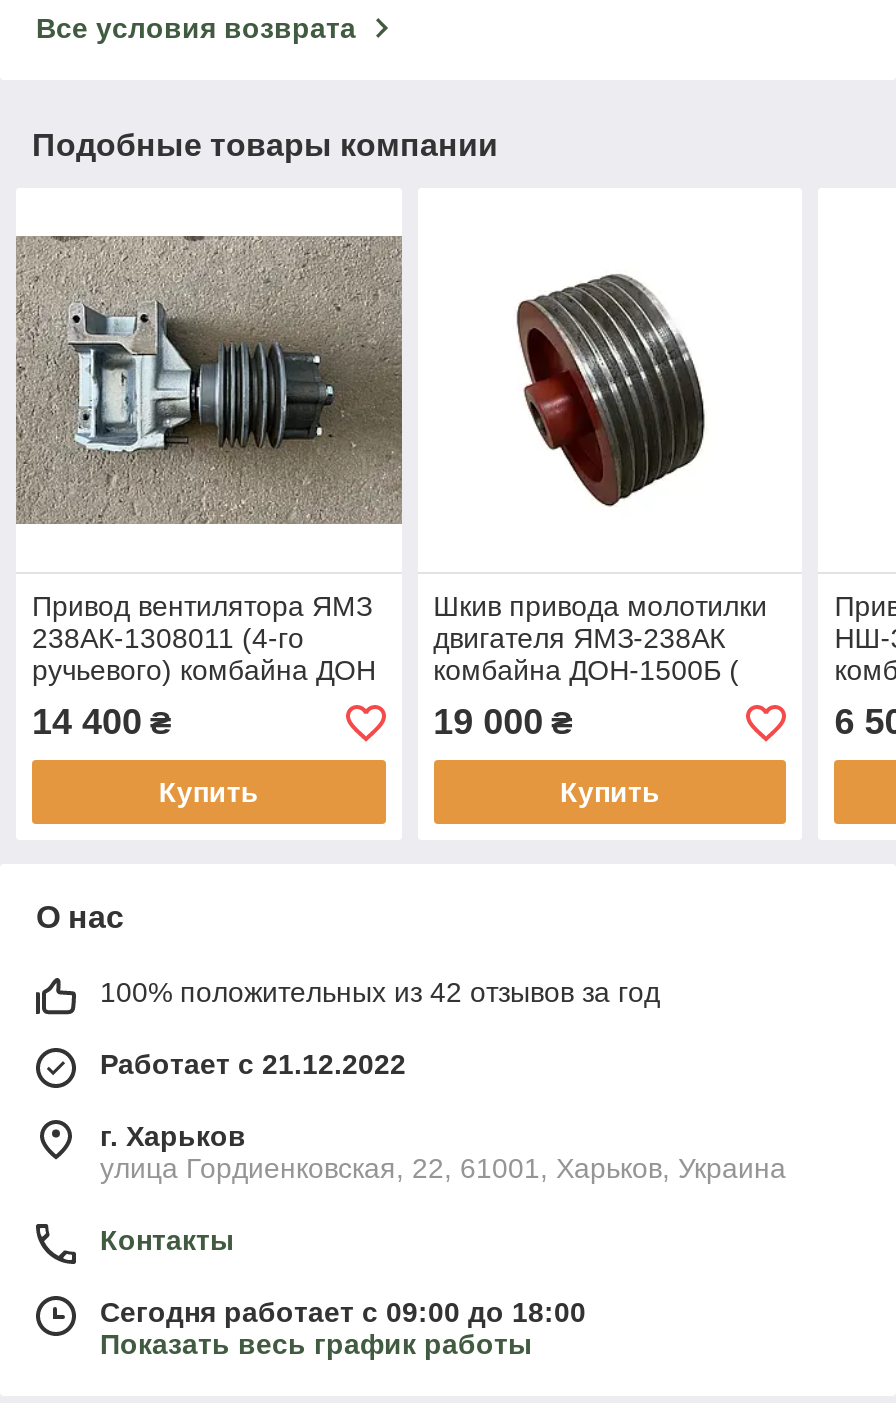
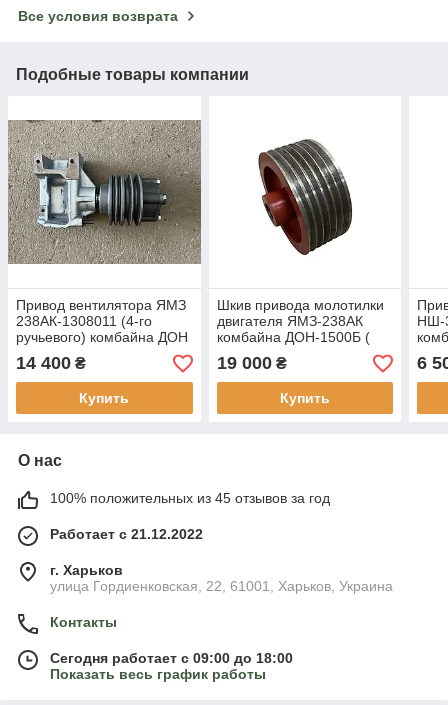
[100,977,660,1009] 100% положительных из 42 отзывов за год -> [50,490,330,506] 100% положительных из 45 отзывов за год

